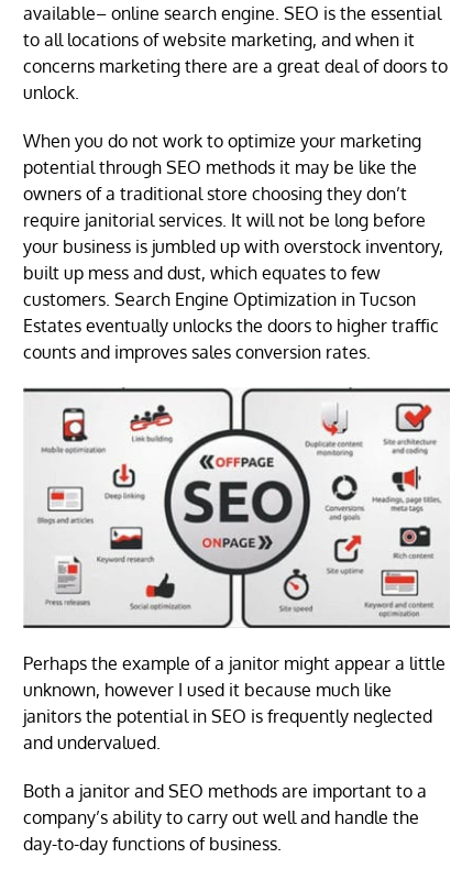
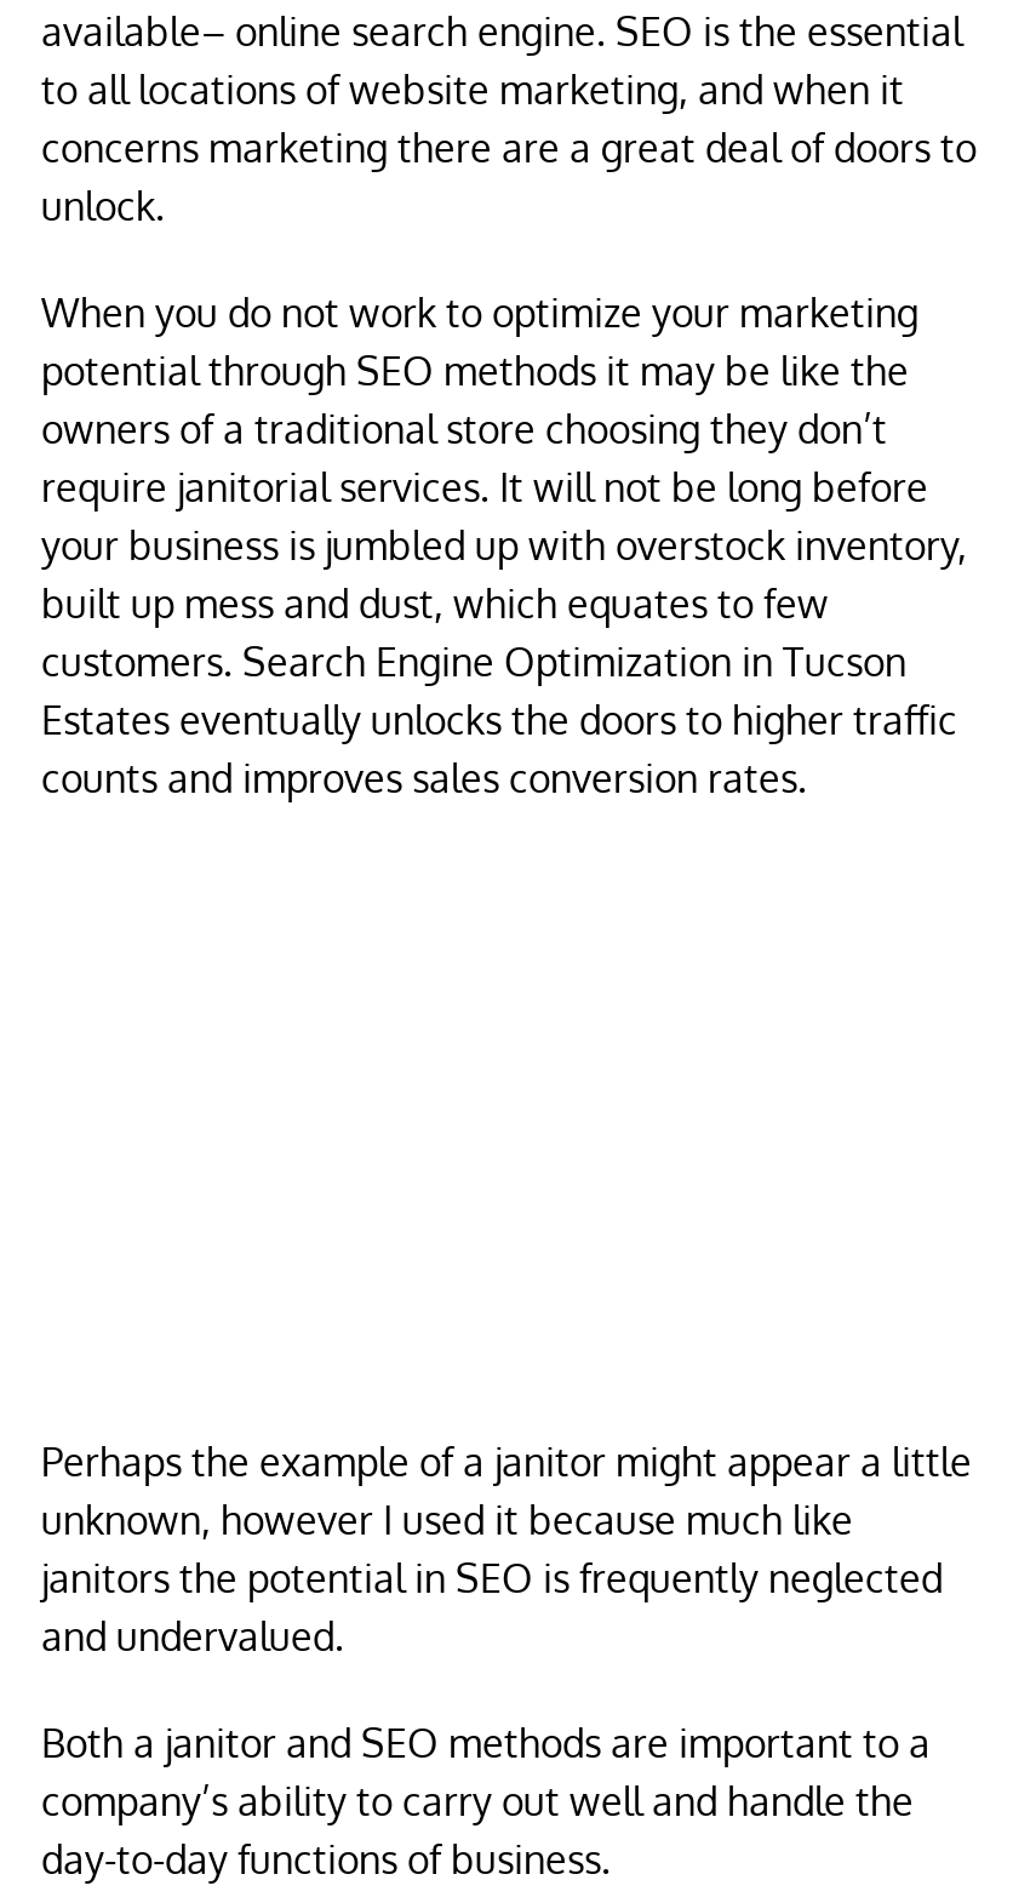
[22,386,451,629] [image] -> none

